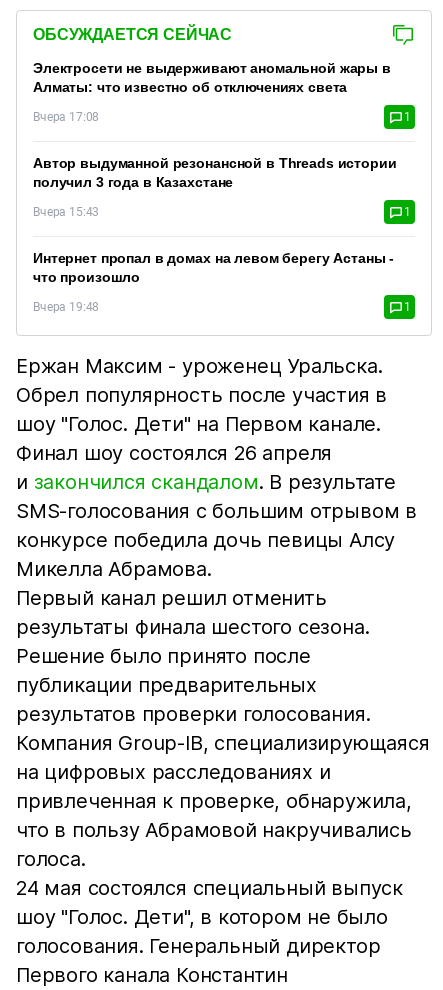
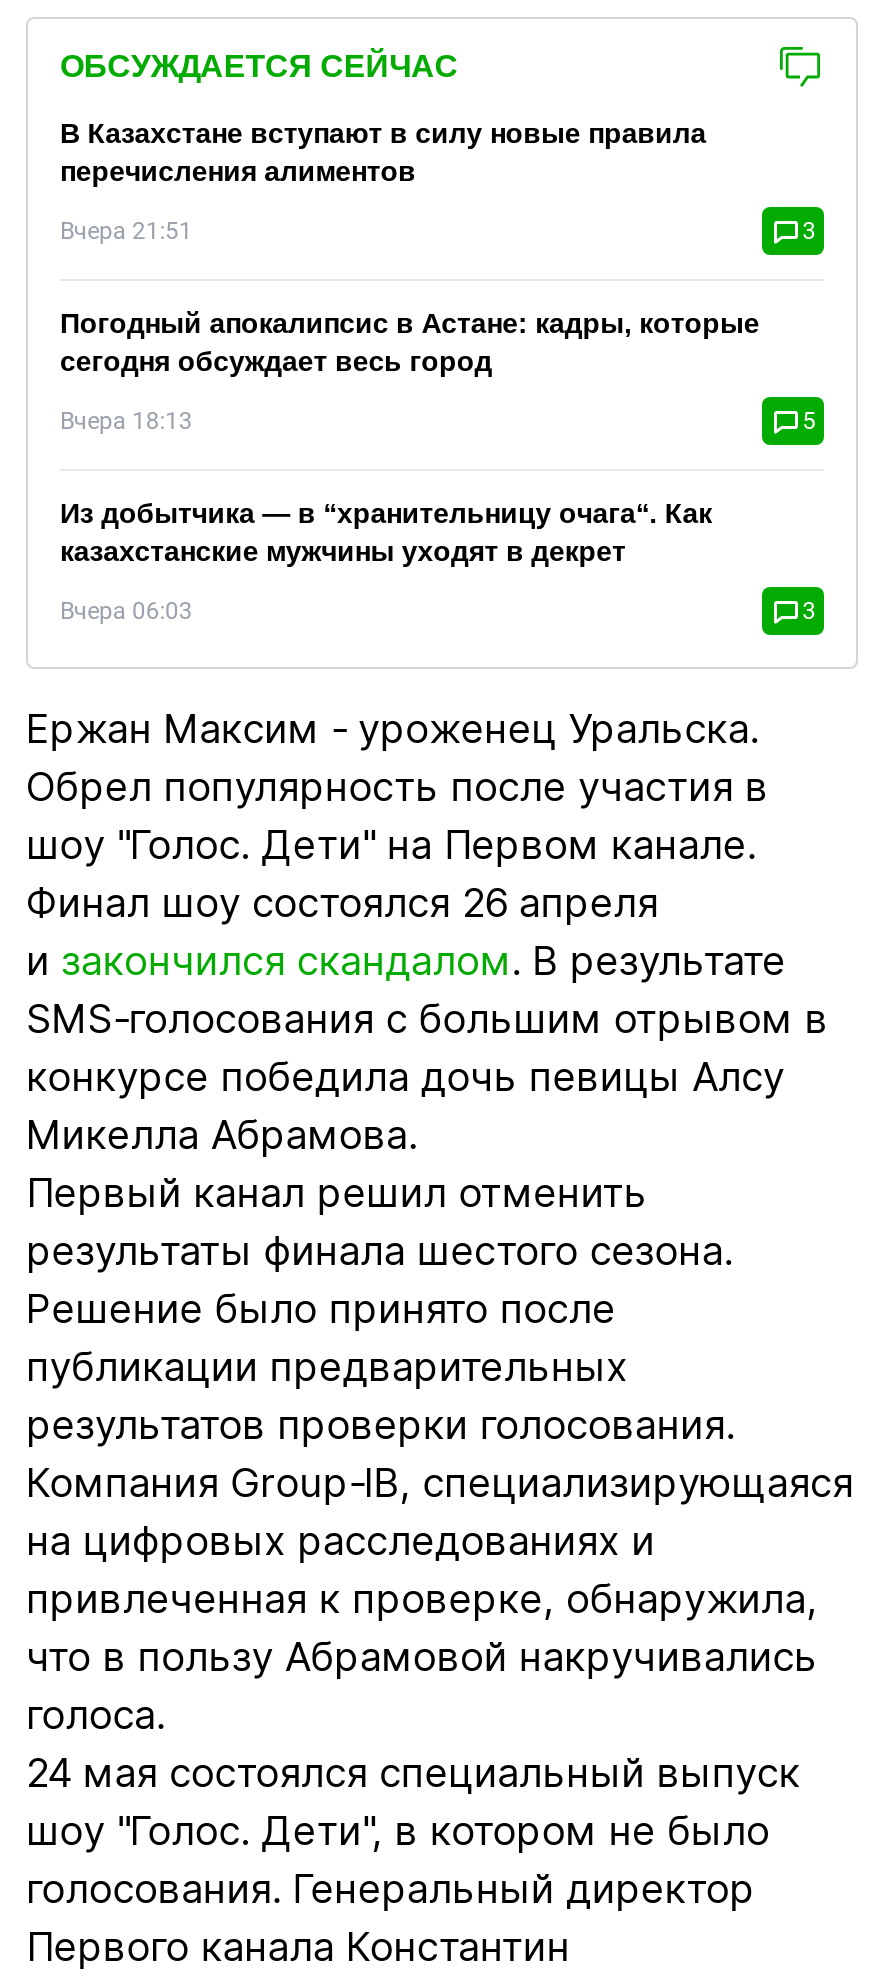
[33,60,391,95] Электросети не выдерживают аномальной жары в | Алматы: что известно об отключениях света -> [60,117,706,187] В Казахстане вступают в силу новые правила | перечисления алиментов
[33,110,411,124] Вчера 17:08 | 1 -> [60,217,816,245] Вчера 21:51 | 3
[33,155,396,190] Автор выдуманной резонансной в Threads истории | получил 3 года в Казахстане -> [60,307,759,377] Погодный апокалипсис в Астане: кадры, которые | сегодня обсуждает весь город
[33,205,411,219] Вчера 15:43 | 1 -> [60,407,816,435] Вчера 18:13 | 5
[33,250,394,285] Интернет пропал в домах на левом берегу Астаны - | что произошло -> [60,497,712,567] Из добытчика — в “хранительницу очага“. Как | казахстанские мужчины уходят в декрет
[33,300,411,314] Вчера 19:48 | 1 -> [60,597,816,625] Вчера 06:03 | 3

